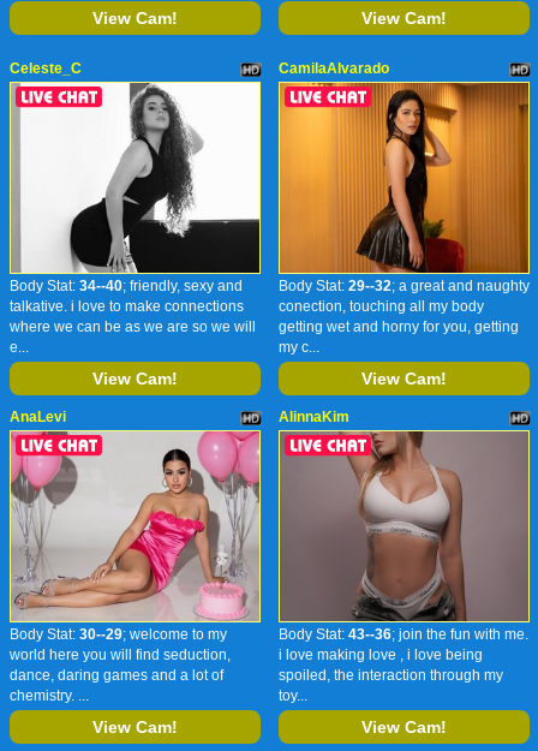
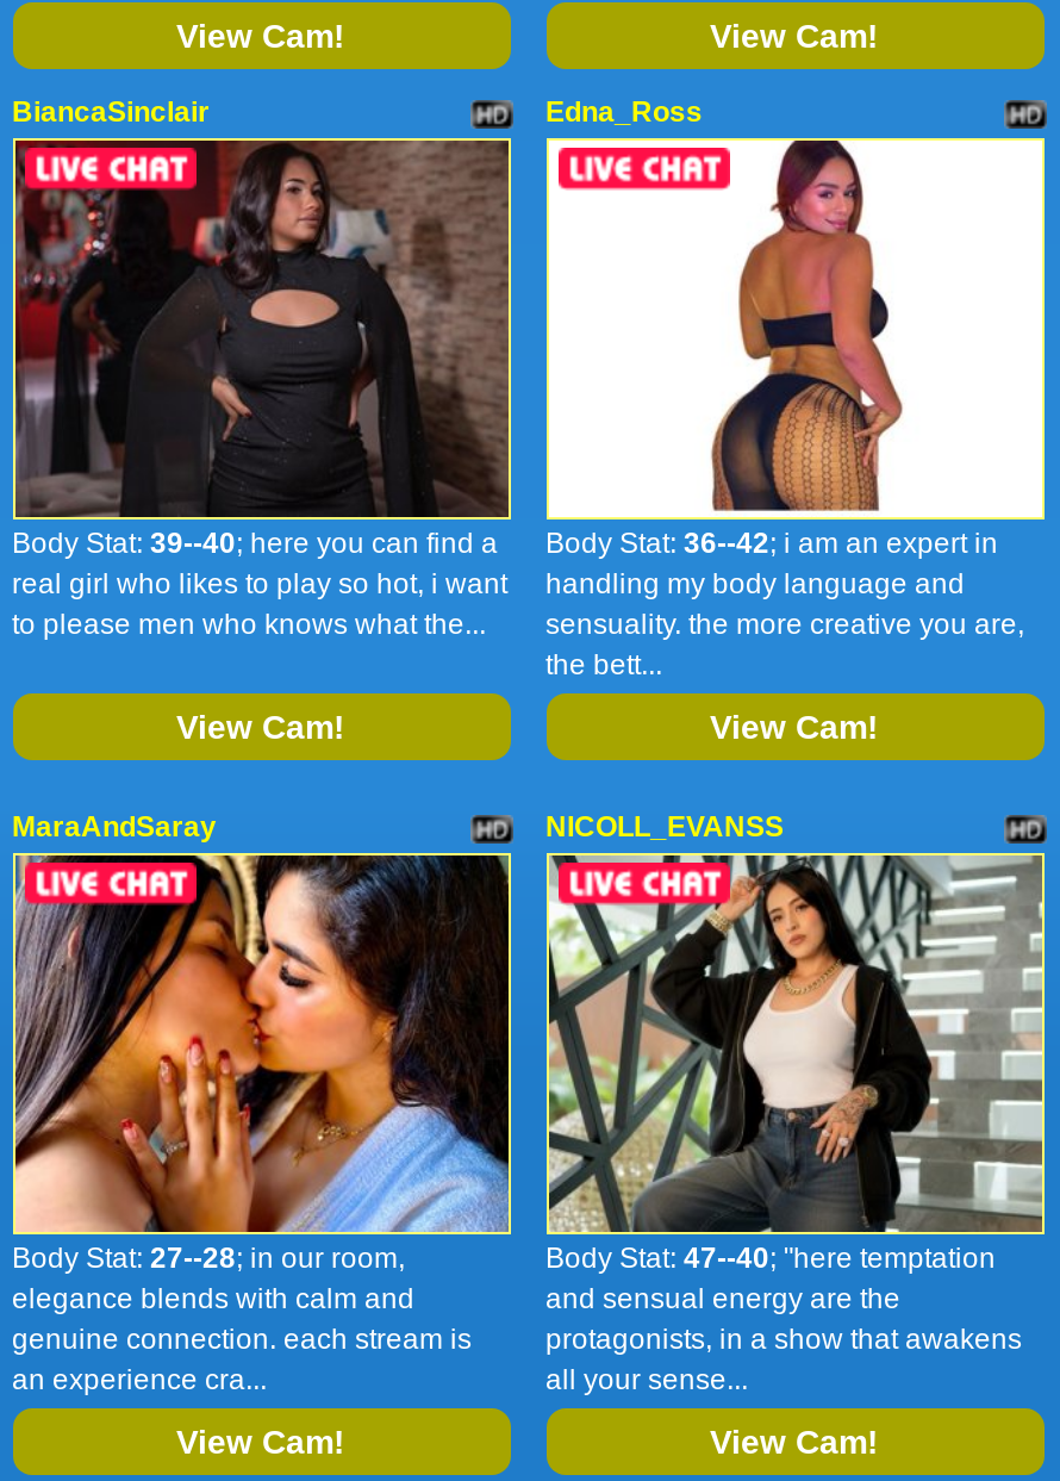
[9,60,81,77] Celeste_C -> [12,95,210,129] BiancaSinclair
[278,60,388,77] CamilaAlvarado -> [545,95,703,129] Edna_Ross
[9,82,261,356] [image] | Body Stat: 34--40; friendly, sexy and | talkative. i love to make connections | where we can be as we are so we will | e... -> [12,138,511,641] [image] | Body Stat: 39--40; here you can find a | real girl who likes to play so hot, i want | to please men who knows what the...
[278,82,530,356] [image] | Body Stat: 29--32; a great and naughty | conection, touching all my body | getting wet and horny for you, getting | my c... -> [545,138,1045,682] [image] | Body Stat: 36--42; i am an expert in | handling my body language and | sensuality. the more creative you are, | the bett...
[9,409,65,425] AnaLevi -> [12,810,217,844] MaraAndSaray
[278,409,349,425] AlinnaKim -> [545,810,784,844] NICOLL_EVANSS
[9,430,261,704] [image] | Body Stat: 30--29; welcome to my | world here you will find seduction, | dance, daring games and a lot of | chemistry. ... -> [12,853,511,1396] [image] | Body Stat: 27--28; in our room, | elegance blends with calm and | genuine connection. each stream is | an experience cra...
[278,431,530,704] [image] | Body Stat: 43--36; join the fun with me. | i love making love , i love being | spoiled, the interaction through my | toy... -> [545,855,1045,1396] [image] | Body Stat: 47--40; "here temptation | and sensual energy are the | protagonists, in a show that awakens | all your sense...

